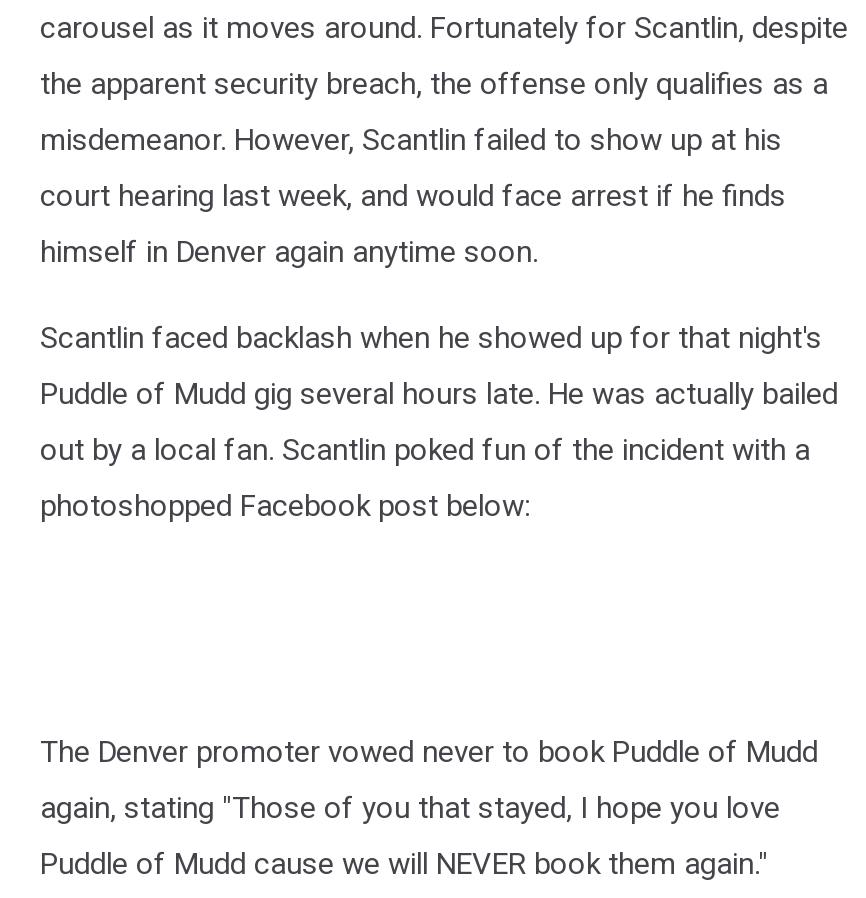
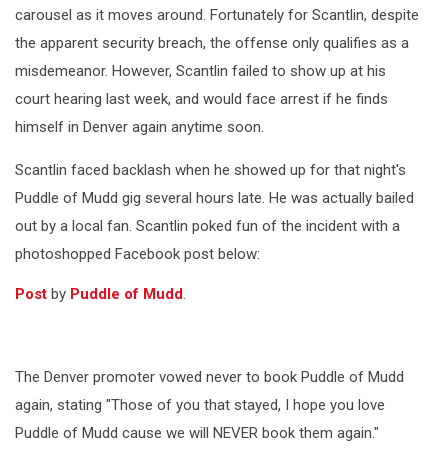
none -> [15,285,186,303] Post by Puddle of Mudd.

